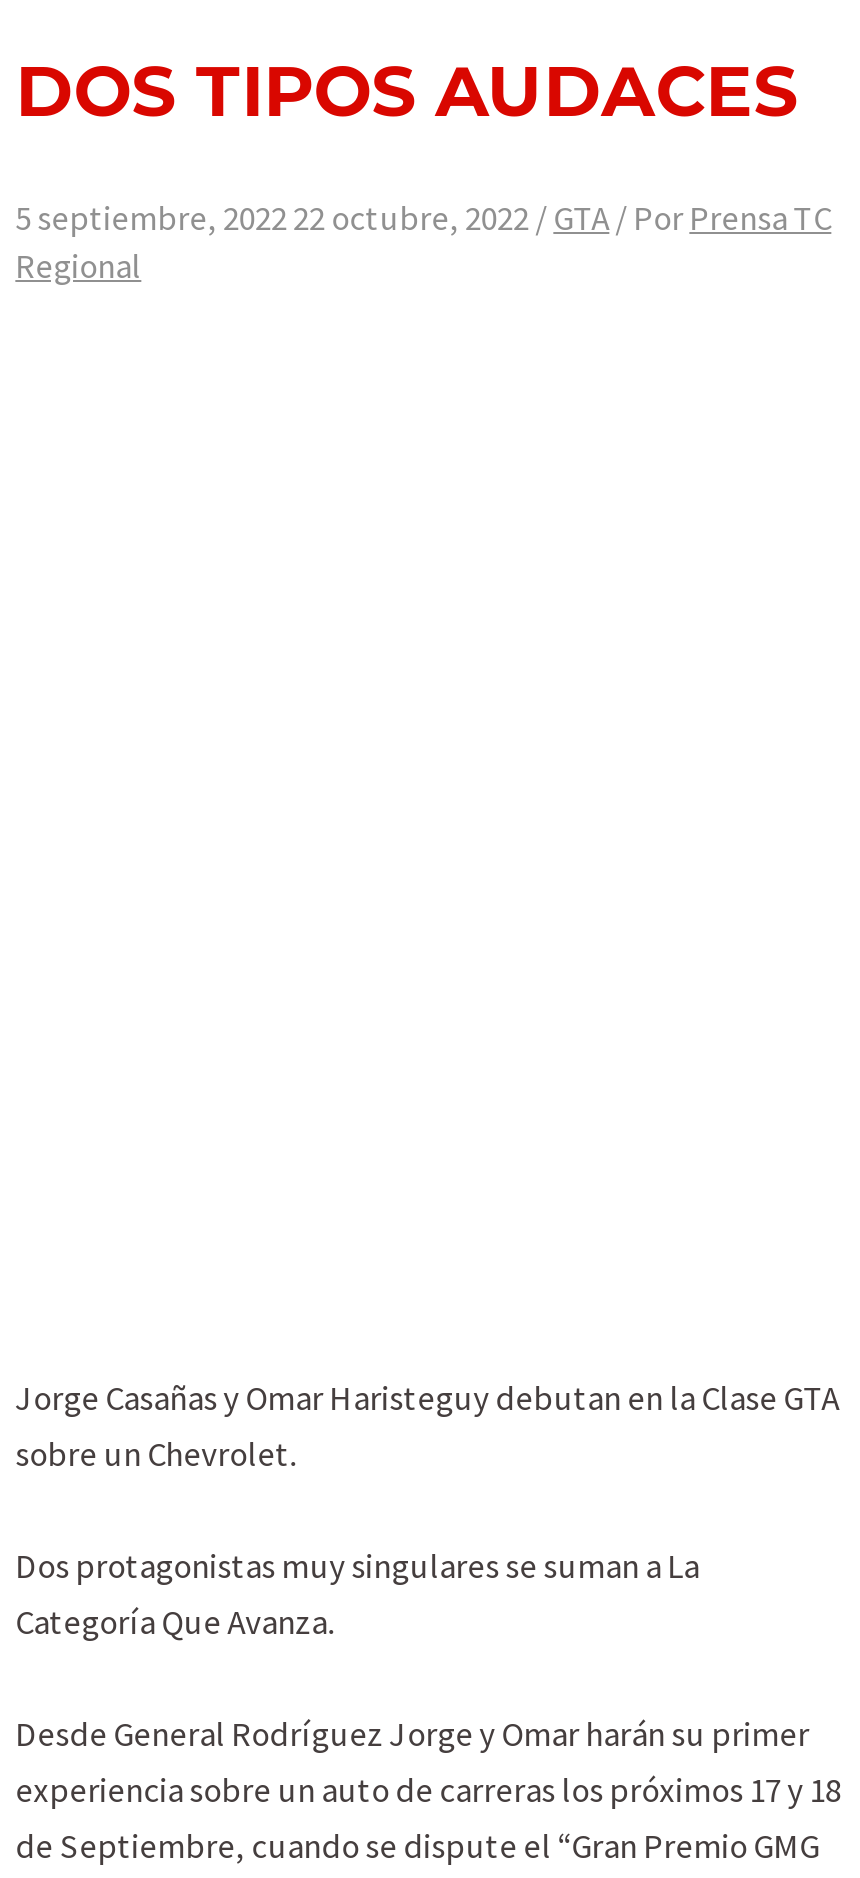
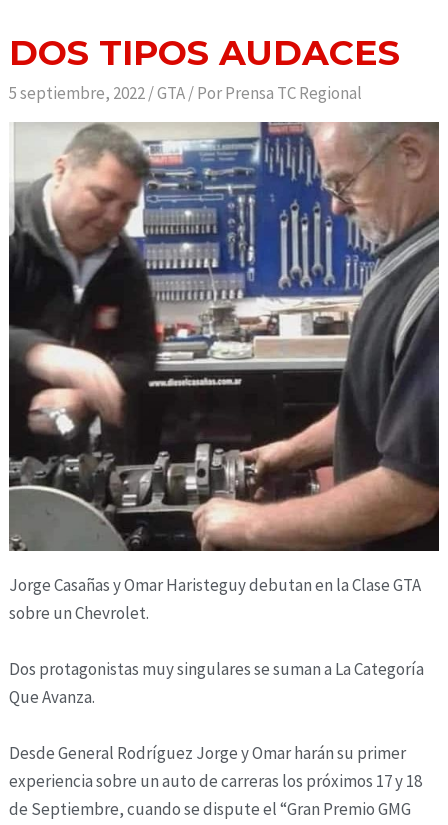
none -> [8,134,440,552] [image]
[15,196,831,288] 5 septiembre, 2022 22 octubre, 2022 / GTA/ Por Prensa TC | Regional -> [9,82,362,104] 5 septiembre, 2022 / GTA / Por Prensa TC Regional

